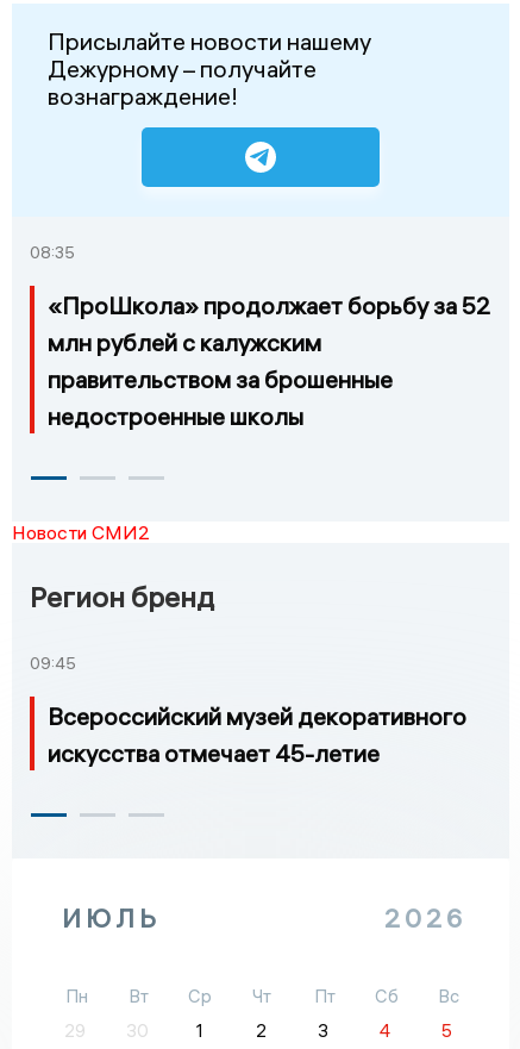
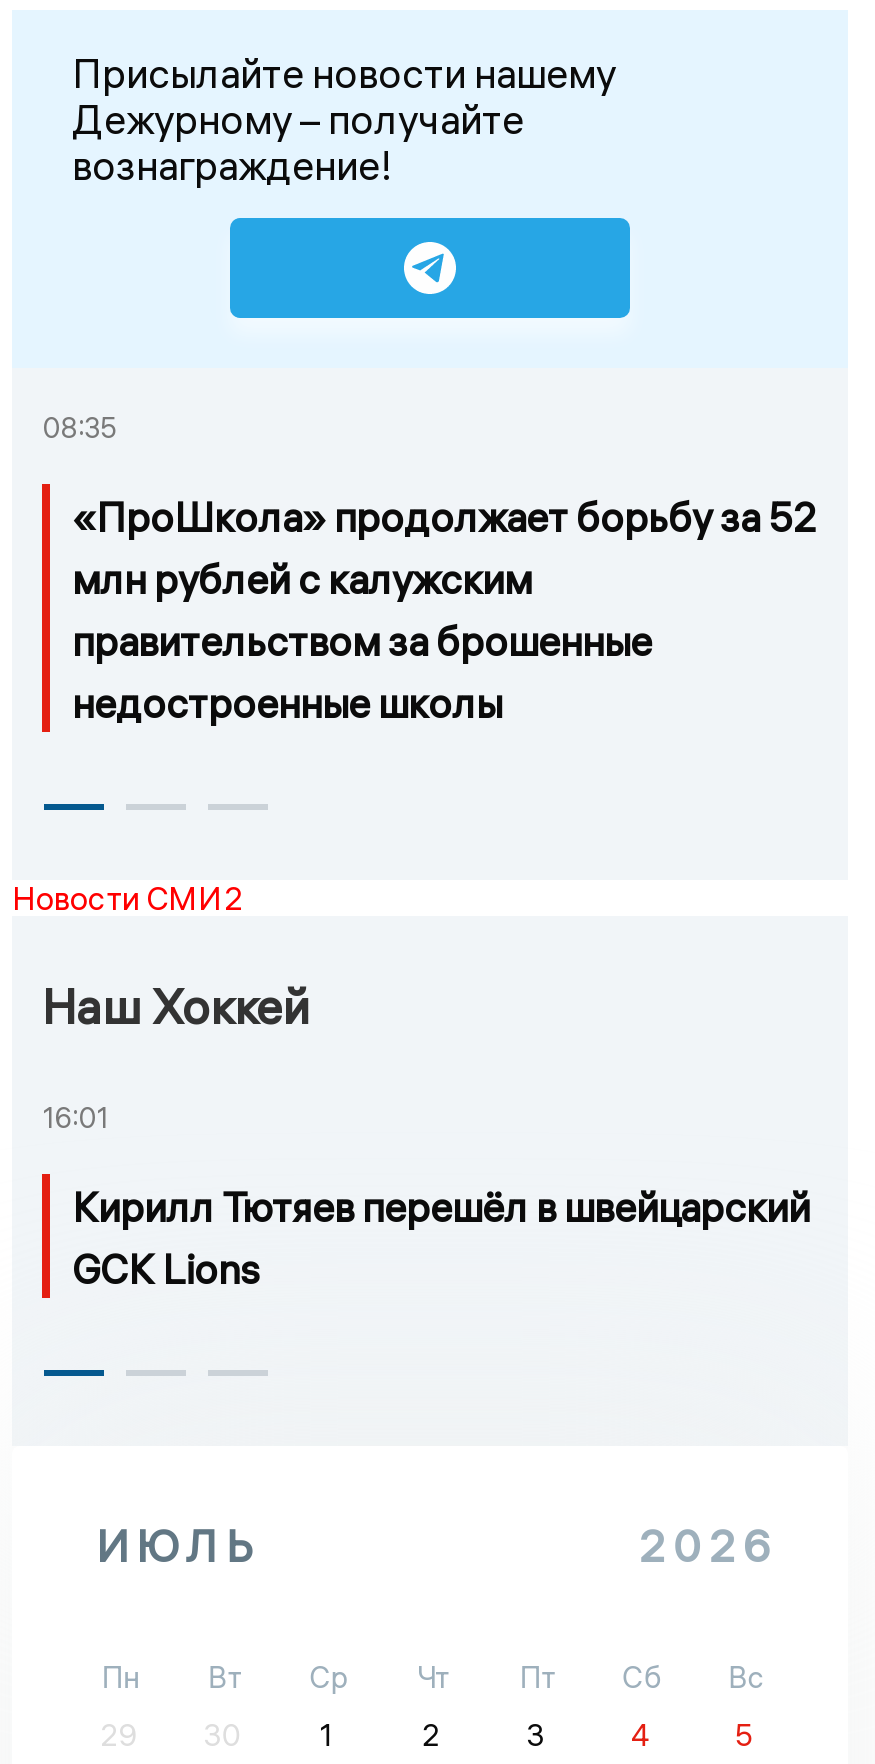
[30,579,214,614] Регион бренд -> [42,976,310,1036] Наш Хоккей
[30,652,76,674] 09:45 -> [42,1100,108,1136] 16:01
[48,701,466,768] Всероссийский музей декоративного | искусства отмечает 45-летие -> [72,1182,810,1294] Кирилл Тютяев перешёл в швейцарский | GCK Lions

